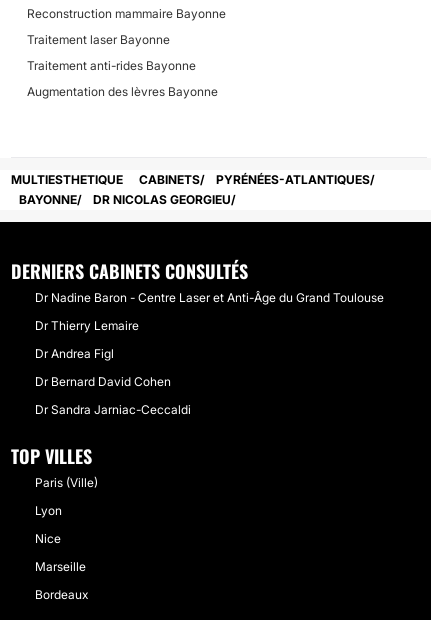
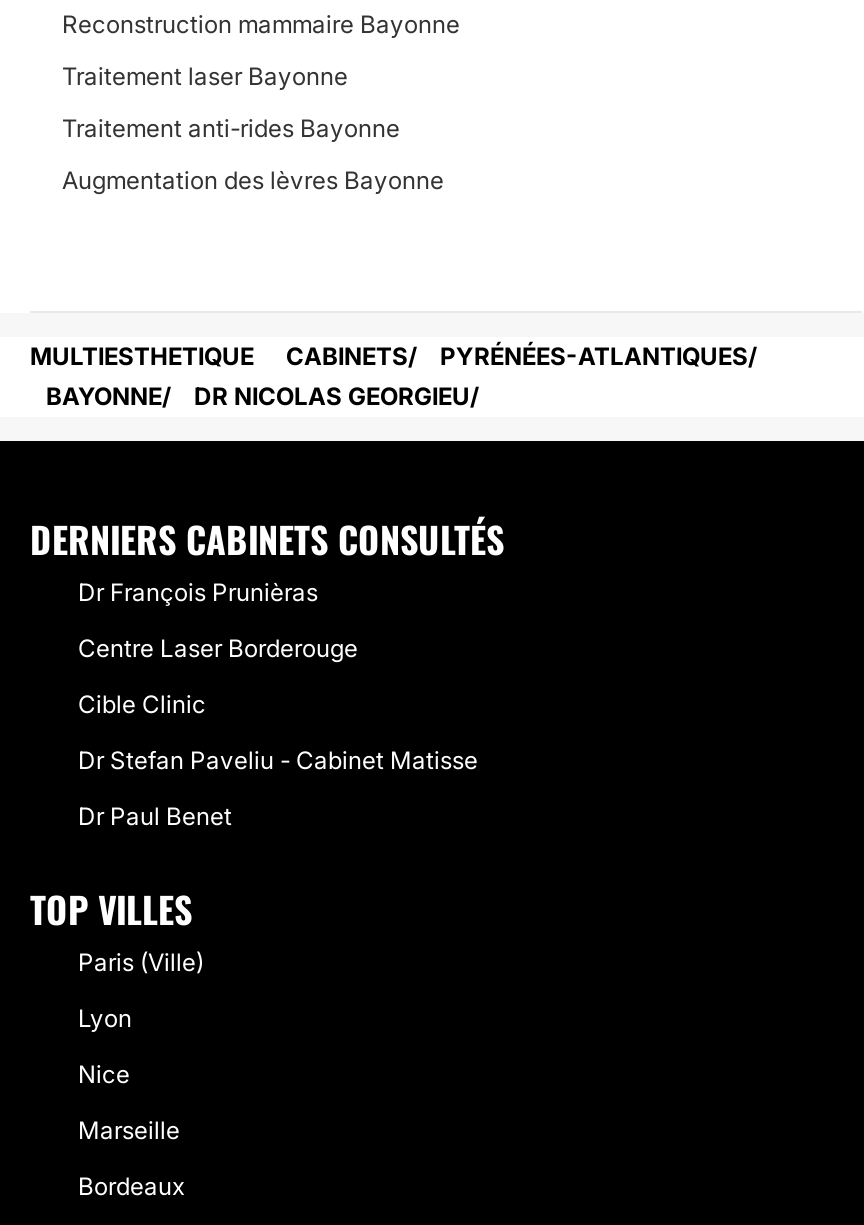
[35,290,384,305] Dr Nadine Baron - Centre Laser et Anti-Âge du Grand Toulouse -> [78,577,318,607] Dr François Prunièras
[35,318,139,333] Dr Thierry Lemaire -> [78,633,358,663] Centre Laser Borderouge
[35,346,114,361] Dr Andrea Figl -> [78,689,206,719] Cible Clinic
[35,374,171,389] Dr Bernard David Cohen -> [78,745,478,775] Dr Stefan Paveliu - Cabinet Matisse
[35,402,191,417] Dr Sandra Jarniac-Ceccaldi -> [78,801,232,831] Dr Paul Benet

